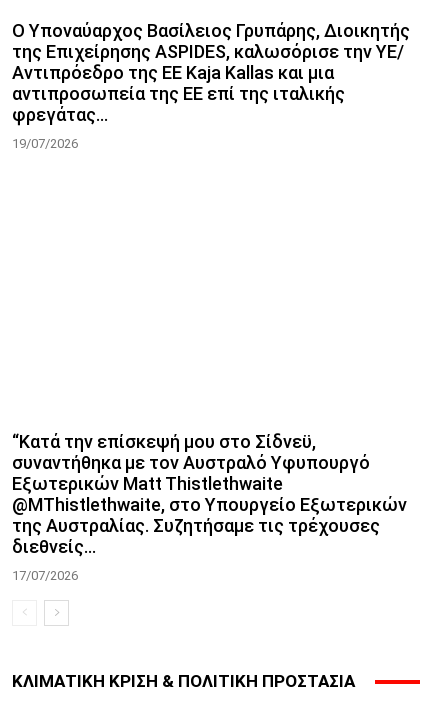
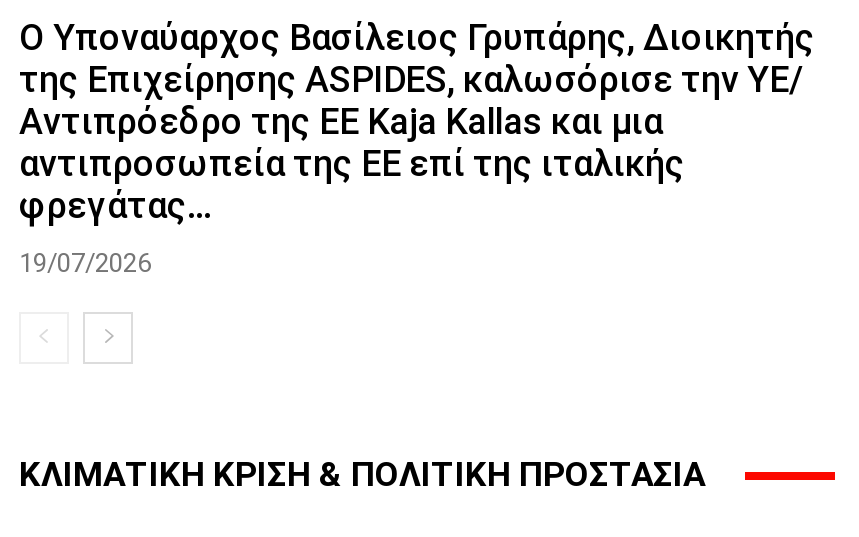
[12,431,407,583] “Κατά την επίσκεψή μου στο Σίδνεϋ, | συναντήθηκα με τον Αυστραλό Υφυπουργό | Εξωτερικών Matt Thistlethwaite | @MThistlethwaite, στο Υπουργείο Εξωτερικών | της Αυστραλίας. Συζητήσαμε τις τρέχουσες | διεθνείς... | 17/07/2026 -> none

